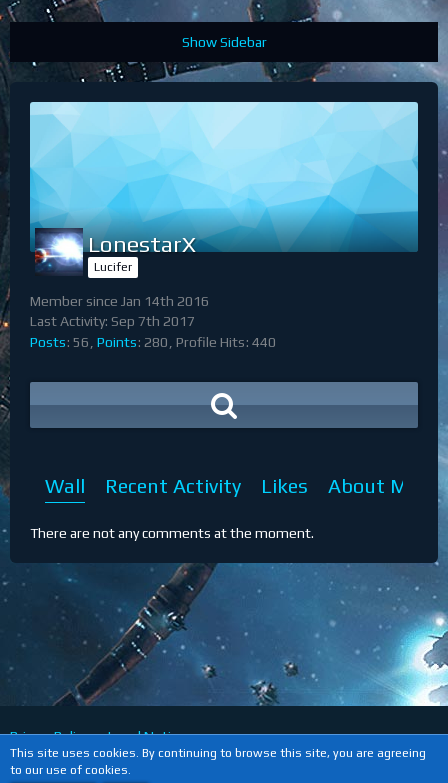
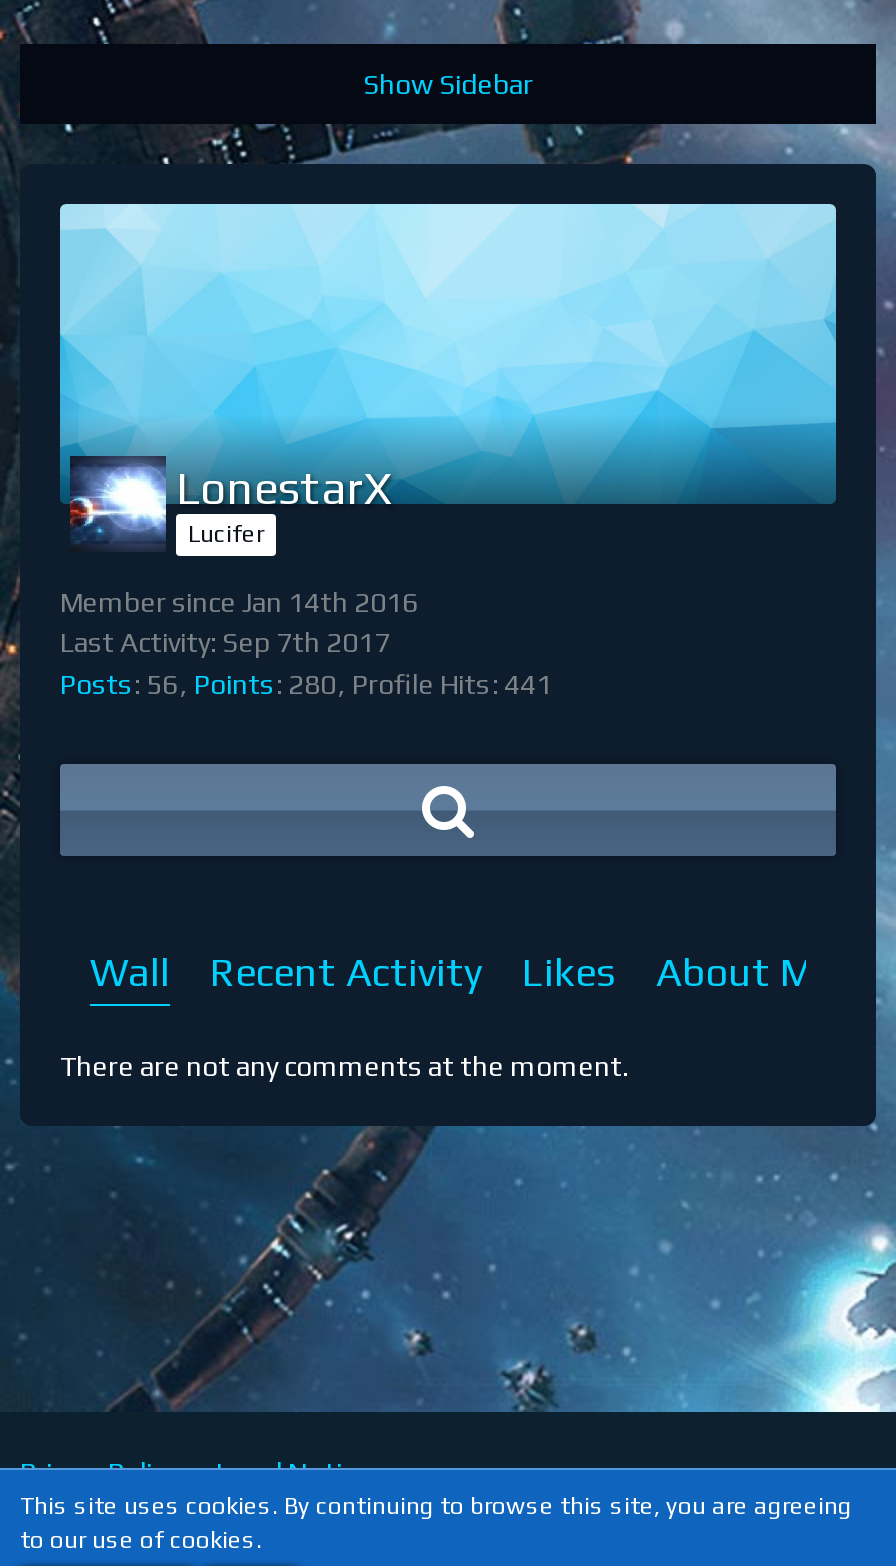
[30,334,276,350] Posts 56 Points 280 Profile Hits 440 -> [60,669,552,701] Posts 56 Points 280 Profile Hits 441

